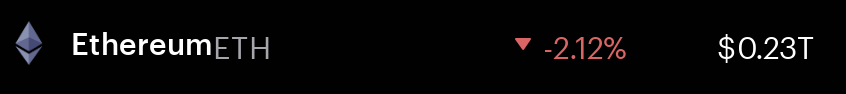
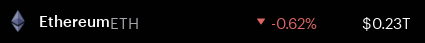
[543,19,815,67] -2.12% $0.23T -> [271,9,411,33] -0.62% $0.23T

